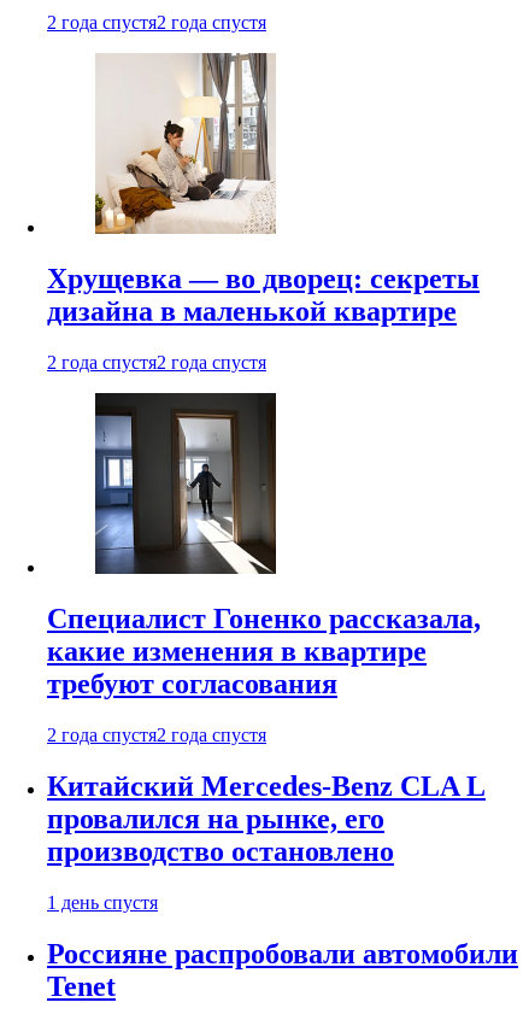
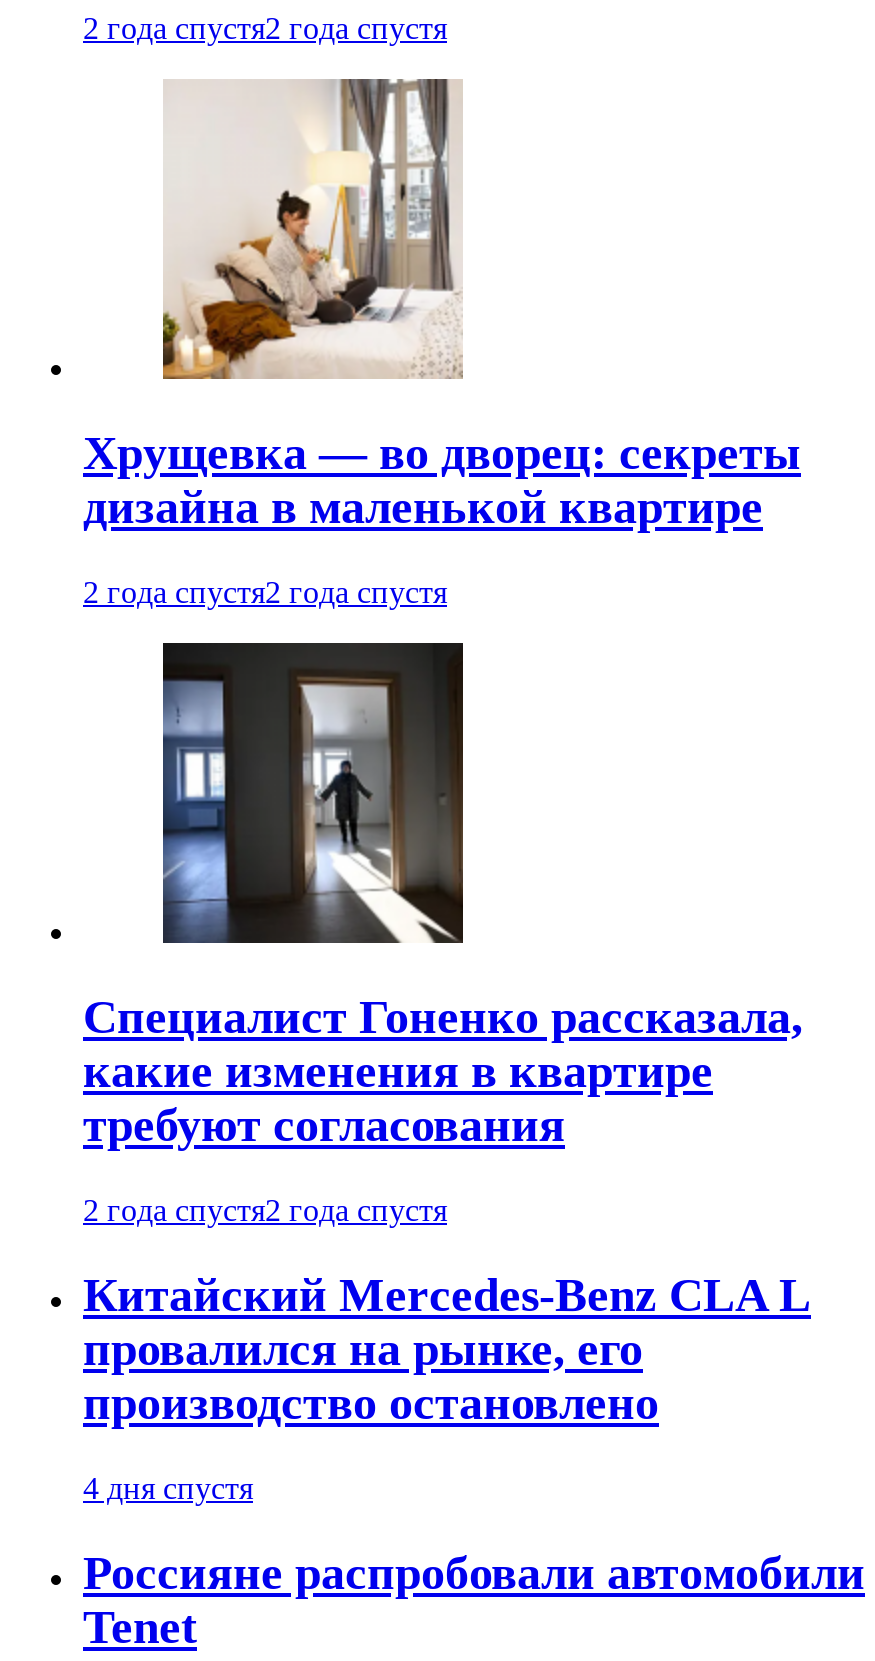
[47,892,158,912] 1 день спустя -> [83,1471,253,1505] 4 дня спустя

